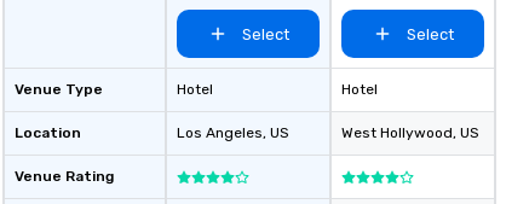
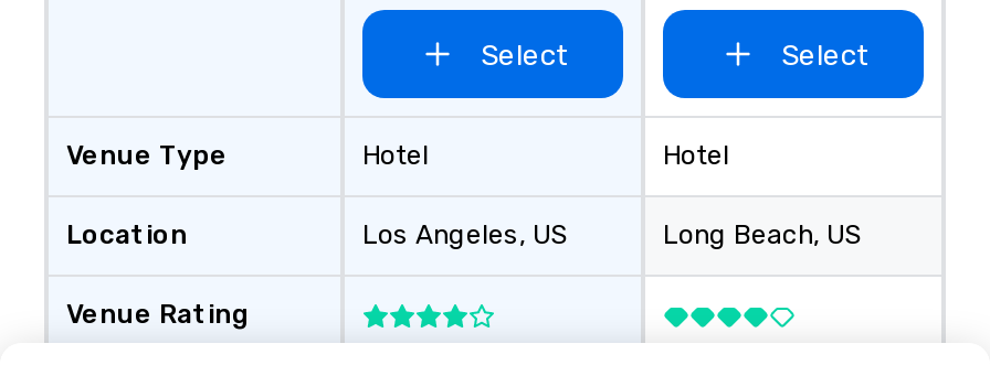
[341,124,479,141] West Hollywood, US -> [663,219,862,250] Long Beach, US

